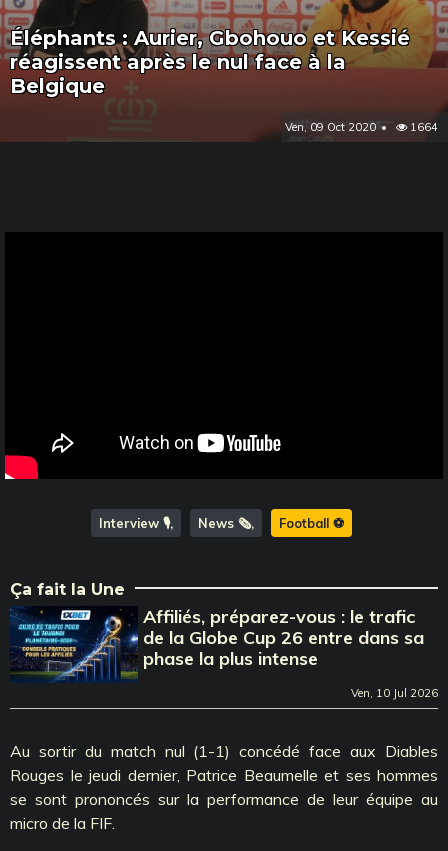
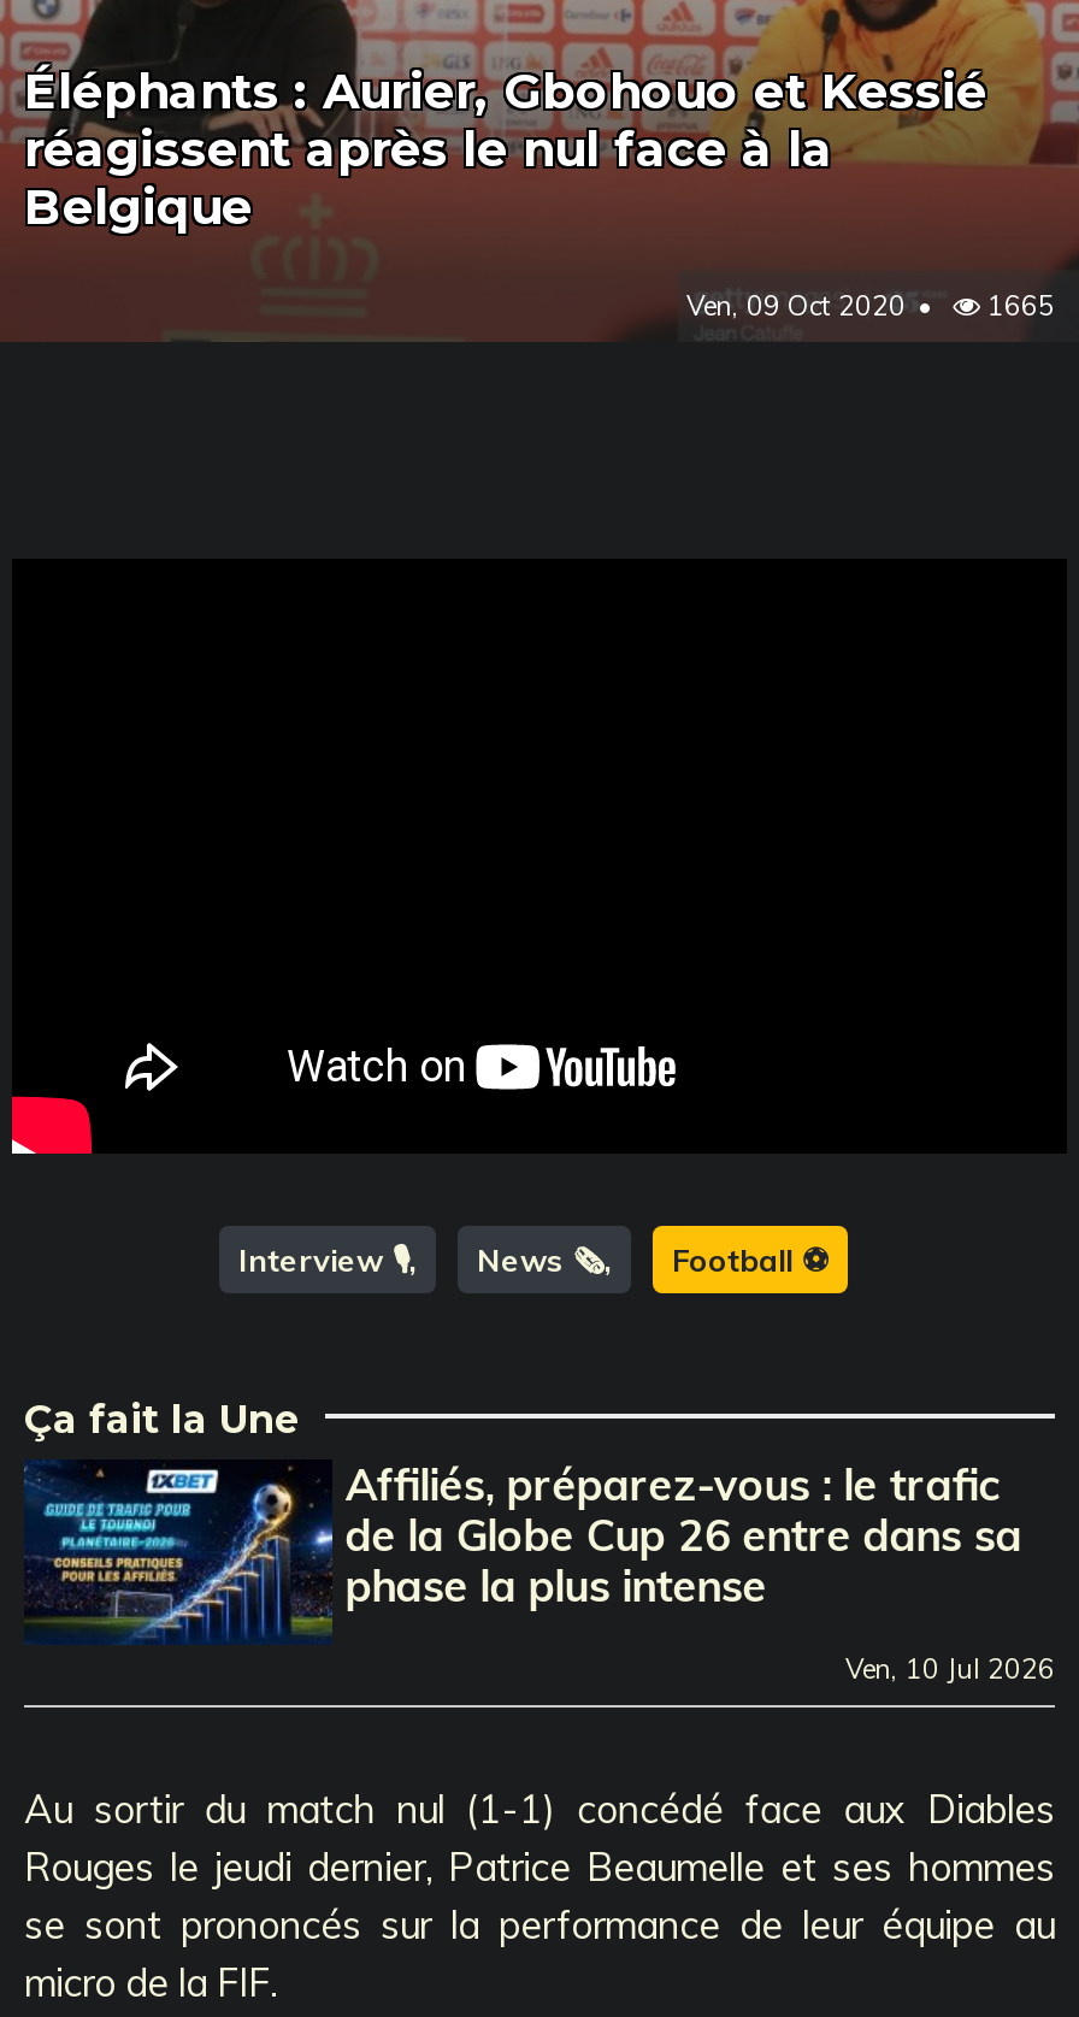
[407,120,438,134] 1664 -> [980,289,1055,322] 1665

